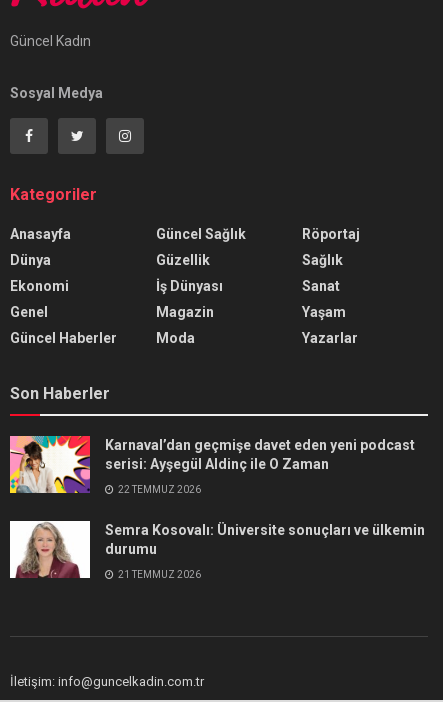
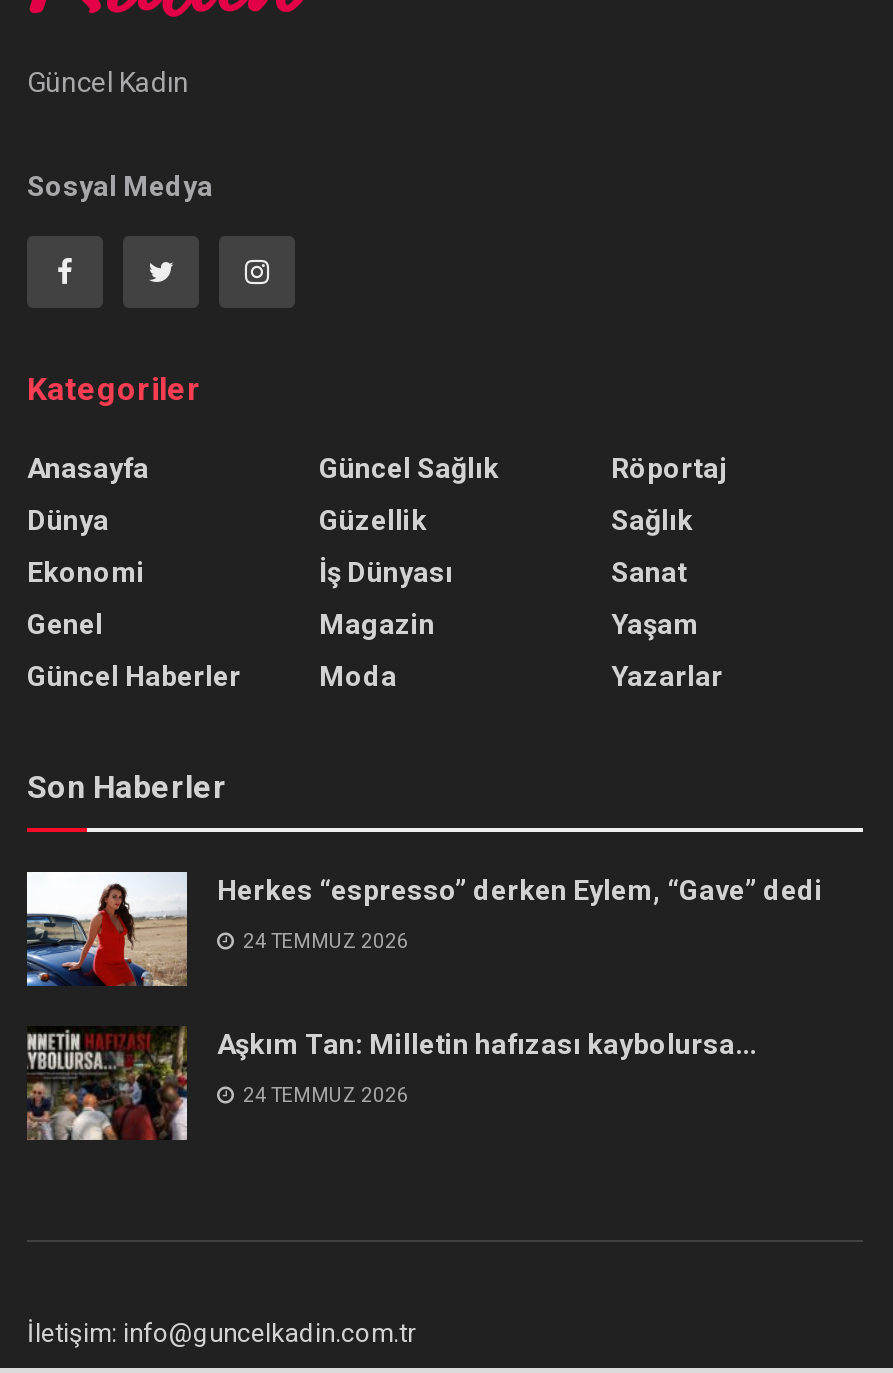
[9,435,415,494] [image] | Karnaval’dan geçmişe davet eden yeni podcast | serisi: Ayşegül Aldinç ile O Zaman -> [25,870,823,988] [image] | Herkes “espresso” derken Eylem, “Gave” dedi
[116,484,201,495] 22 TEMMUZ 2026 -> [239,930,409,952] 24 TEMMUZ 2026
[9,520,425,579] [image] | Semra Kosovalı: Üniversite sonuçları ve ülkemin | durumu -> [25,1026,755,1144] [image] | Aşkım Tan: Milletin hafızası kaybolursa…
[116,569,201,580] 21 TEMMUZ 2026 -> [239,1084,409,1106] 24 TEMMUZ 2026

